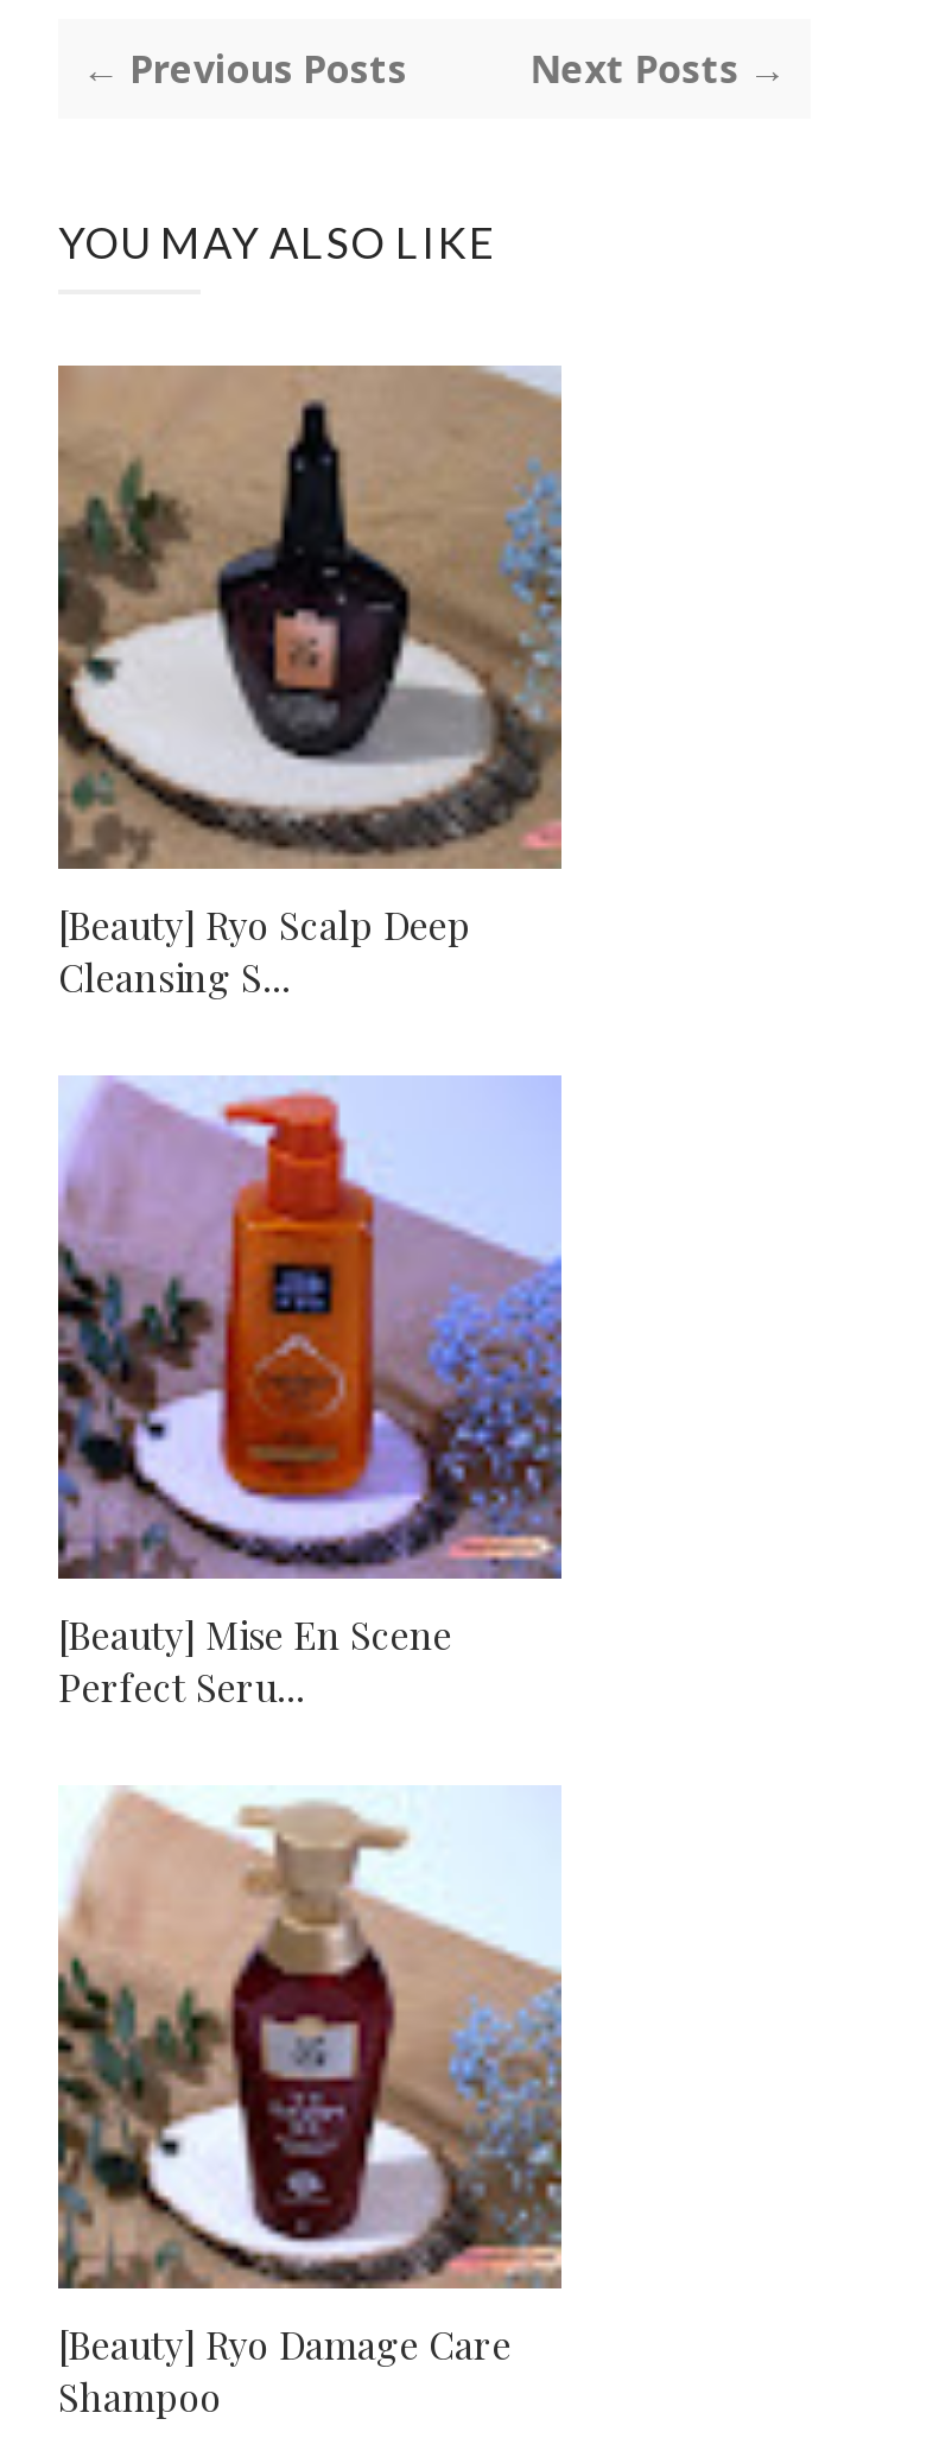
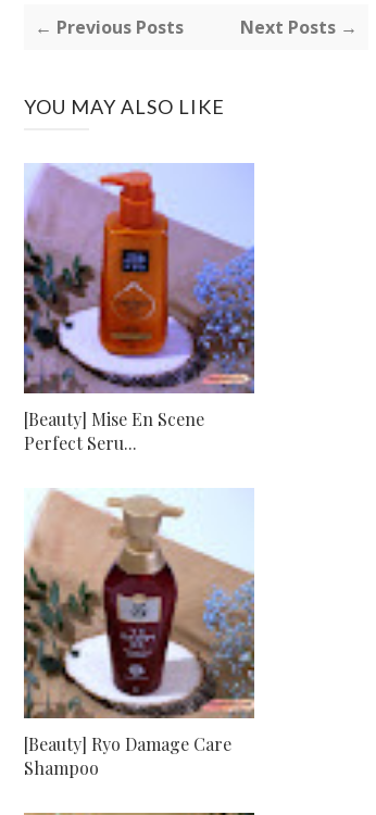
[56,363,564,1001] [image] | [Beauty] Ryo Scalp Deep | Cleansing S... -> none

